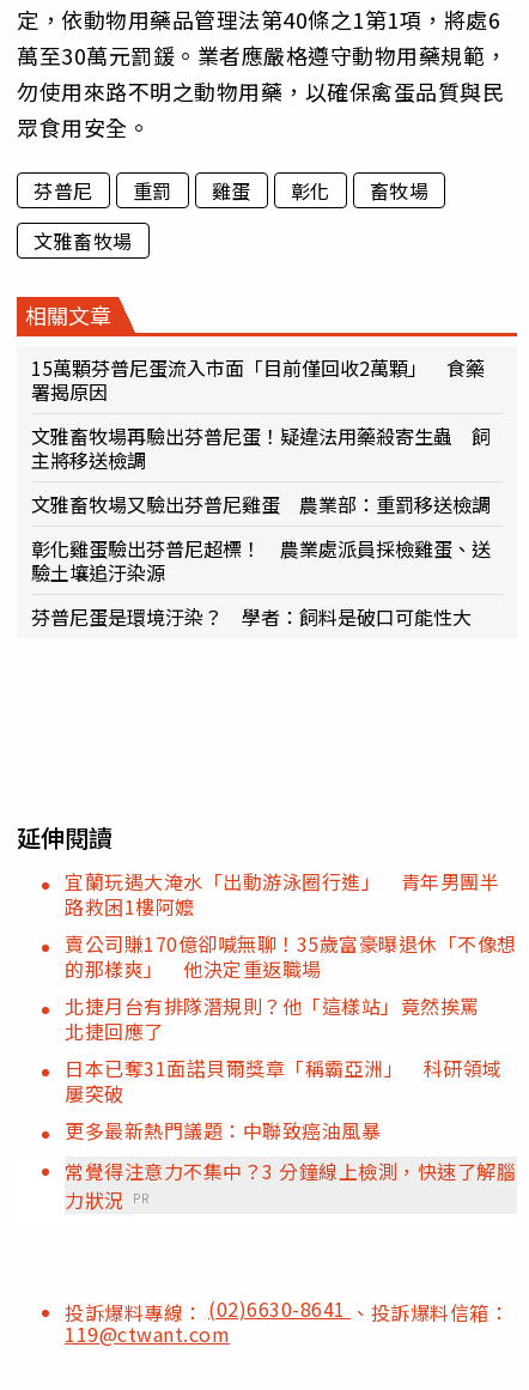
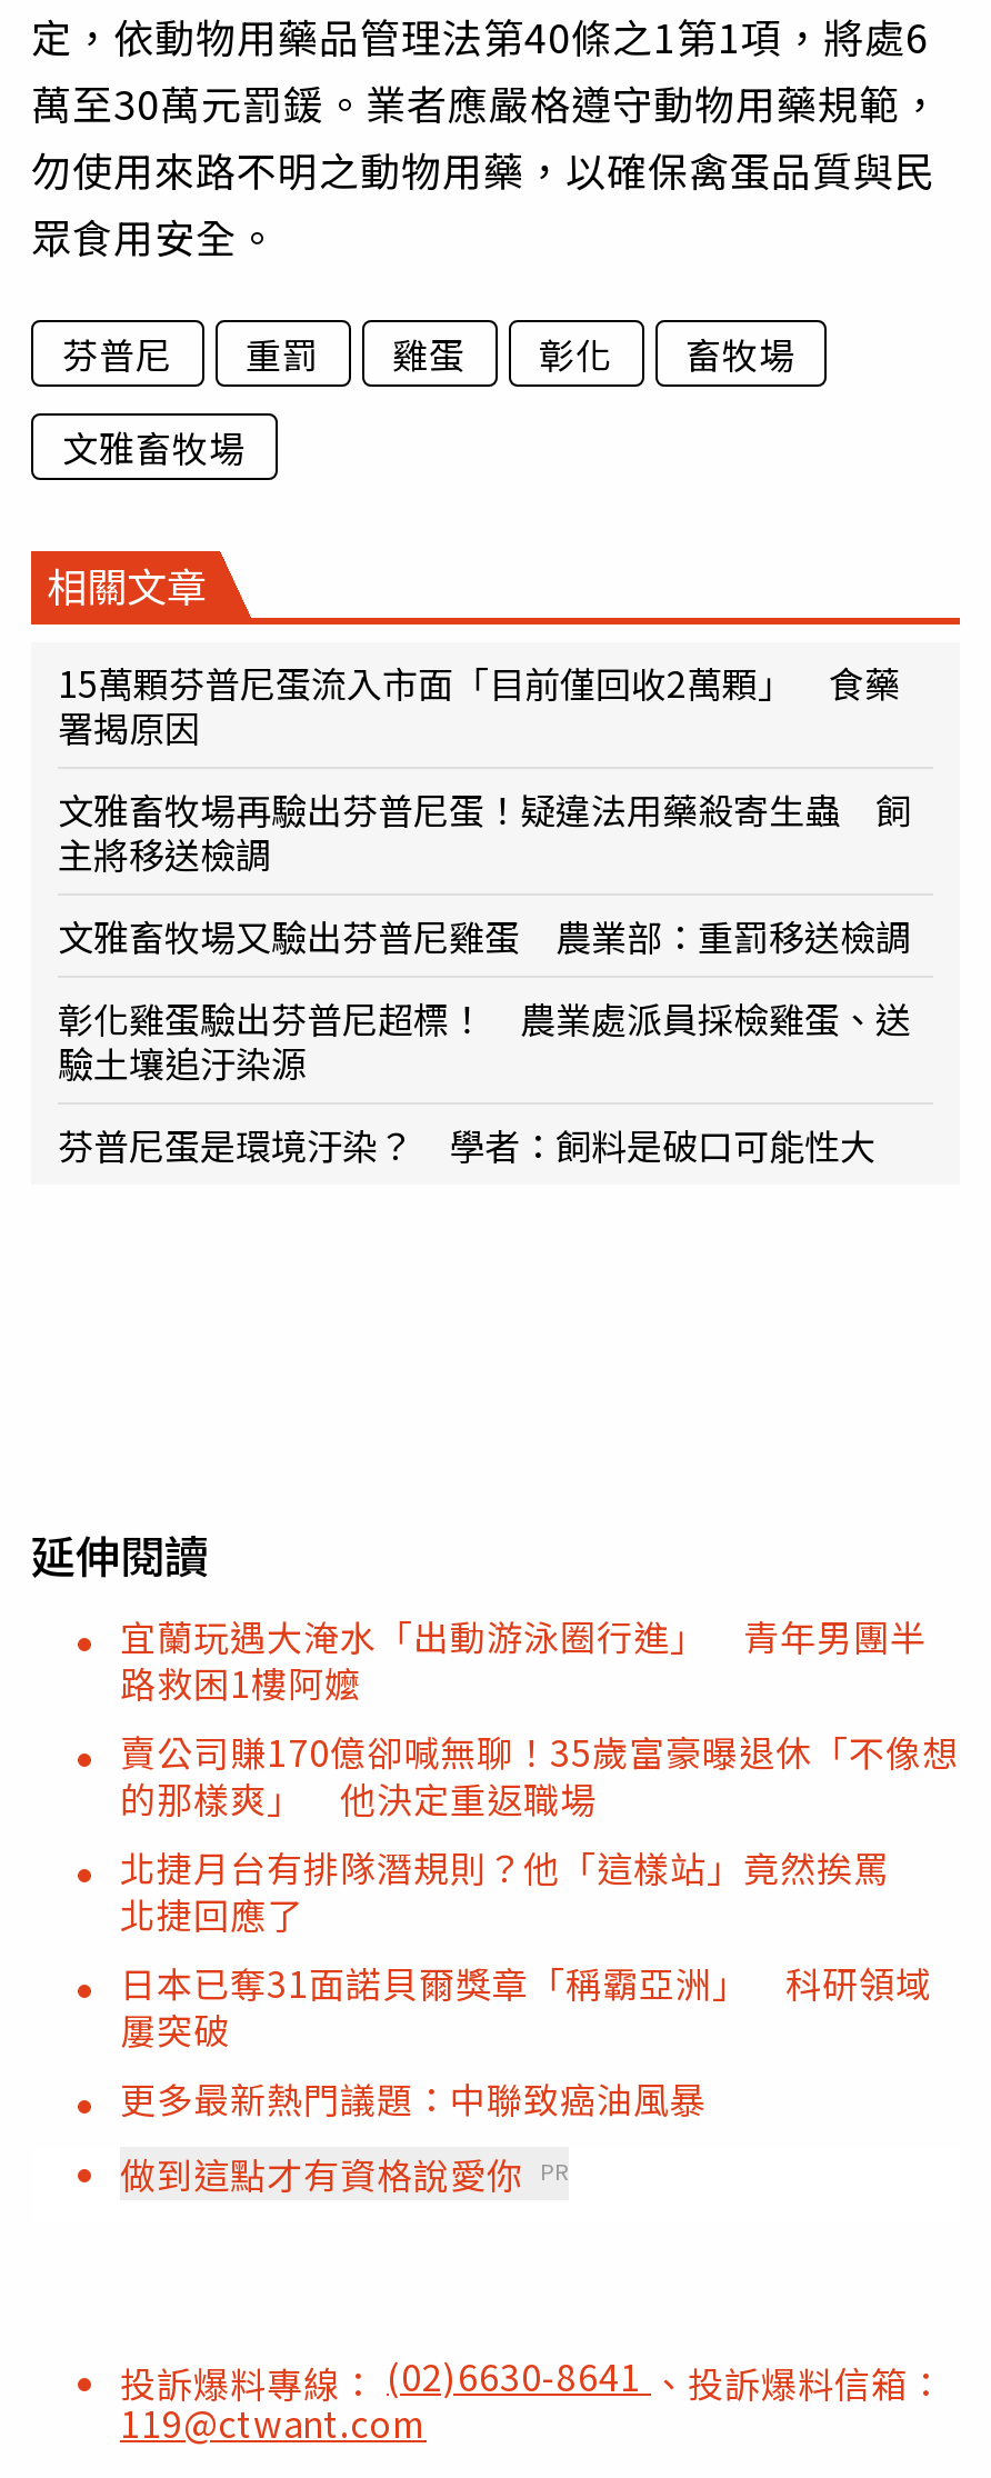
[65,1156,516,1214] 常覺得注意力不集中？3 分鐘線上檢測，快速了解腦 | 力狀況 PR -> [120,2146,569,2200] 做到這點才有資格說愛你 PR

